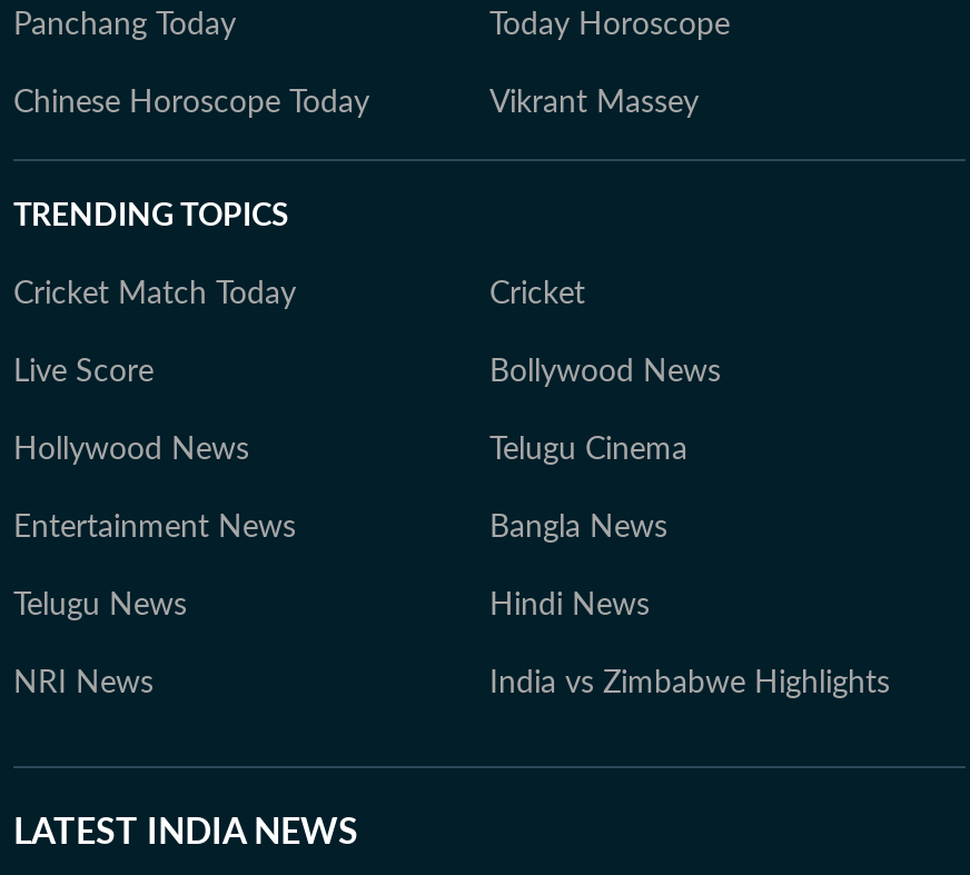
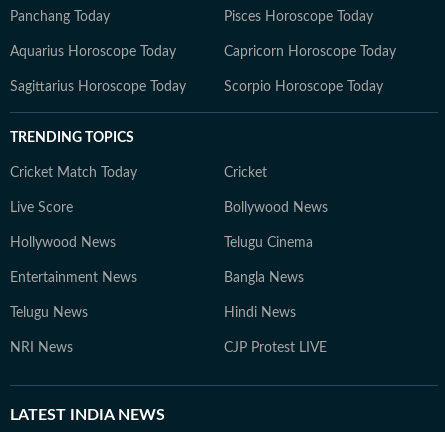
[13,10,730,119] Today Horoscope | Chinese Horoscope Today | Vikrant Massey -> [10,10,396,94] Pisces Horoscope Today | Aquarius Horoscope Today | Capricorn Horoscope Today | Sagittarius Horoscope Today | Scorpio Horoscope Today
[489,668,890,699] India vs Zimbabwe Highlights -> [224,341,327,355] CJP Protest LIVE

